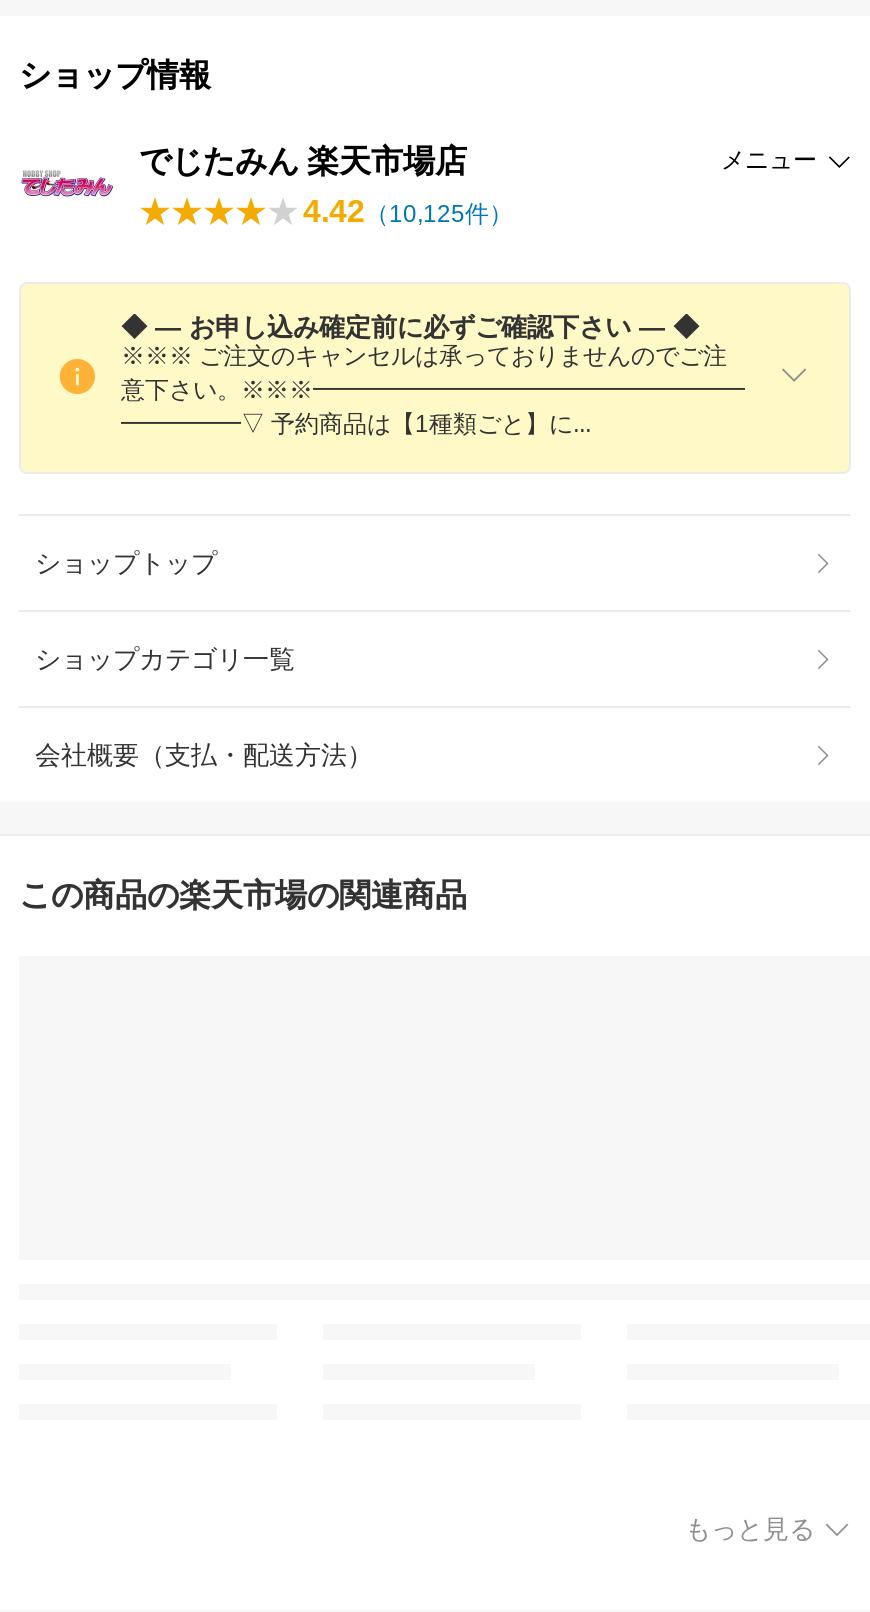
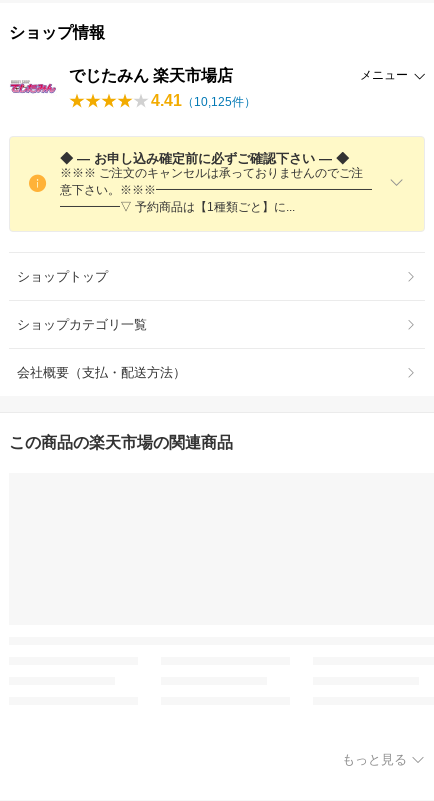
[303,194,513,228] 4.42（10,125件） -> [151,92,256,109] 4.41（10,125件）

